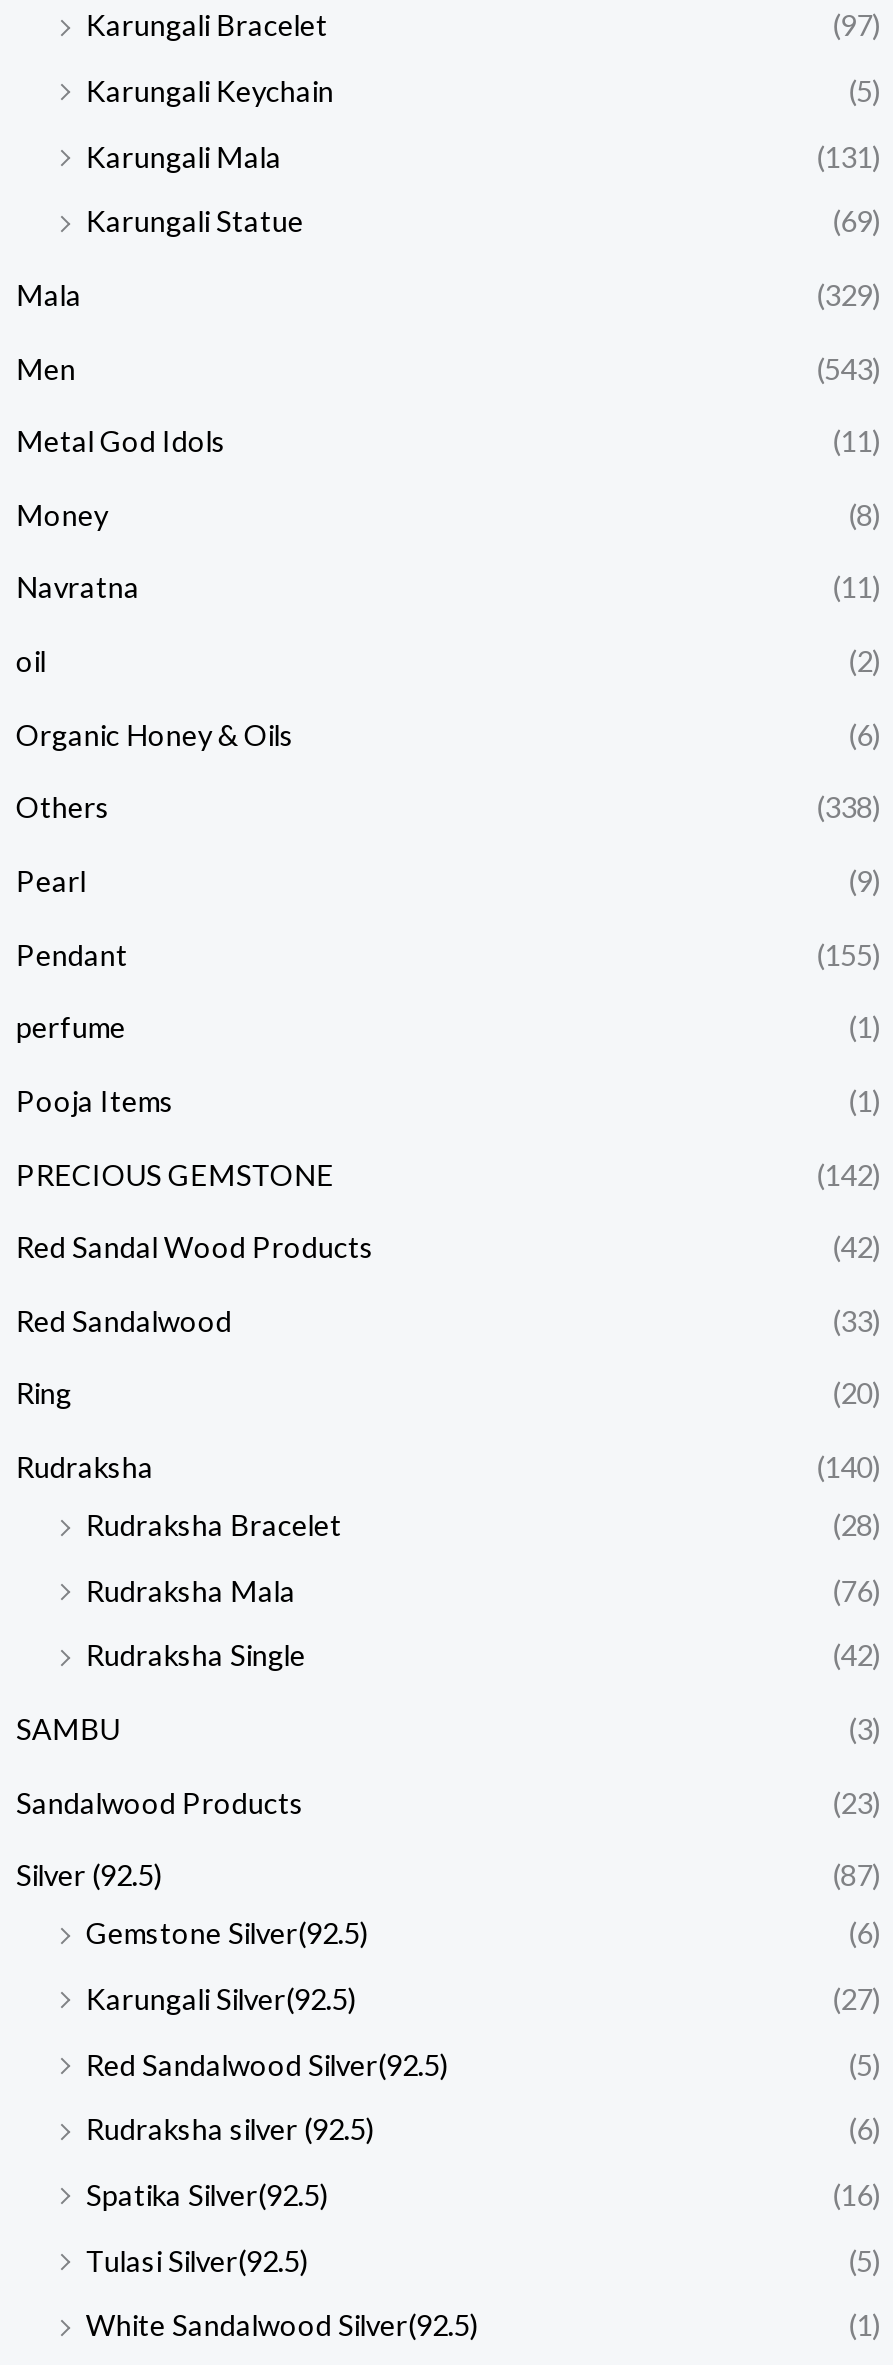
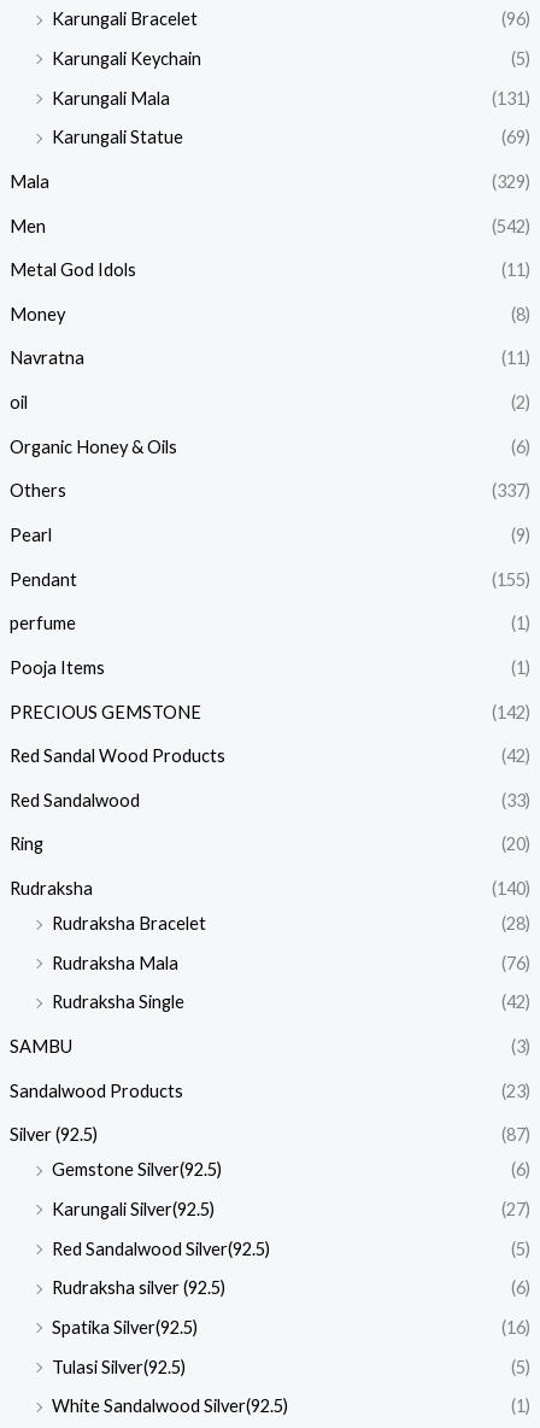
[832,9,880,43] (97) -> [502,9,530,29] (96)
[816,351,880,385] (543) -> [492,215,530,236] (542)
[816,791,880,825] (338) -> [492,480,530,501] (337)

